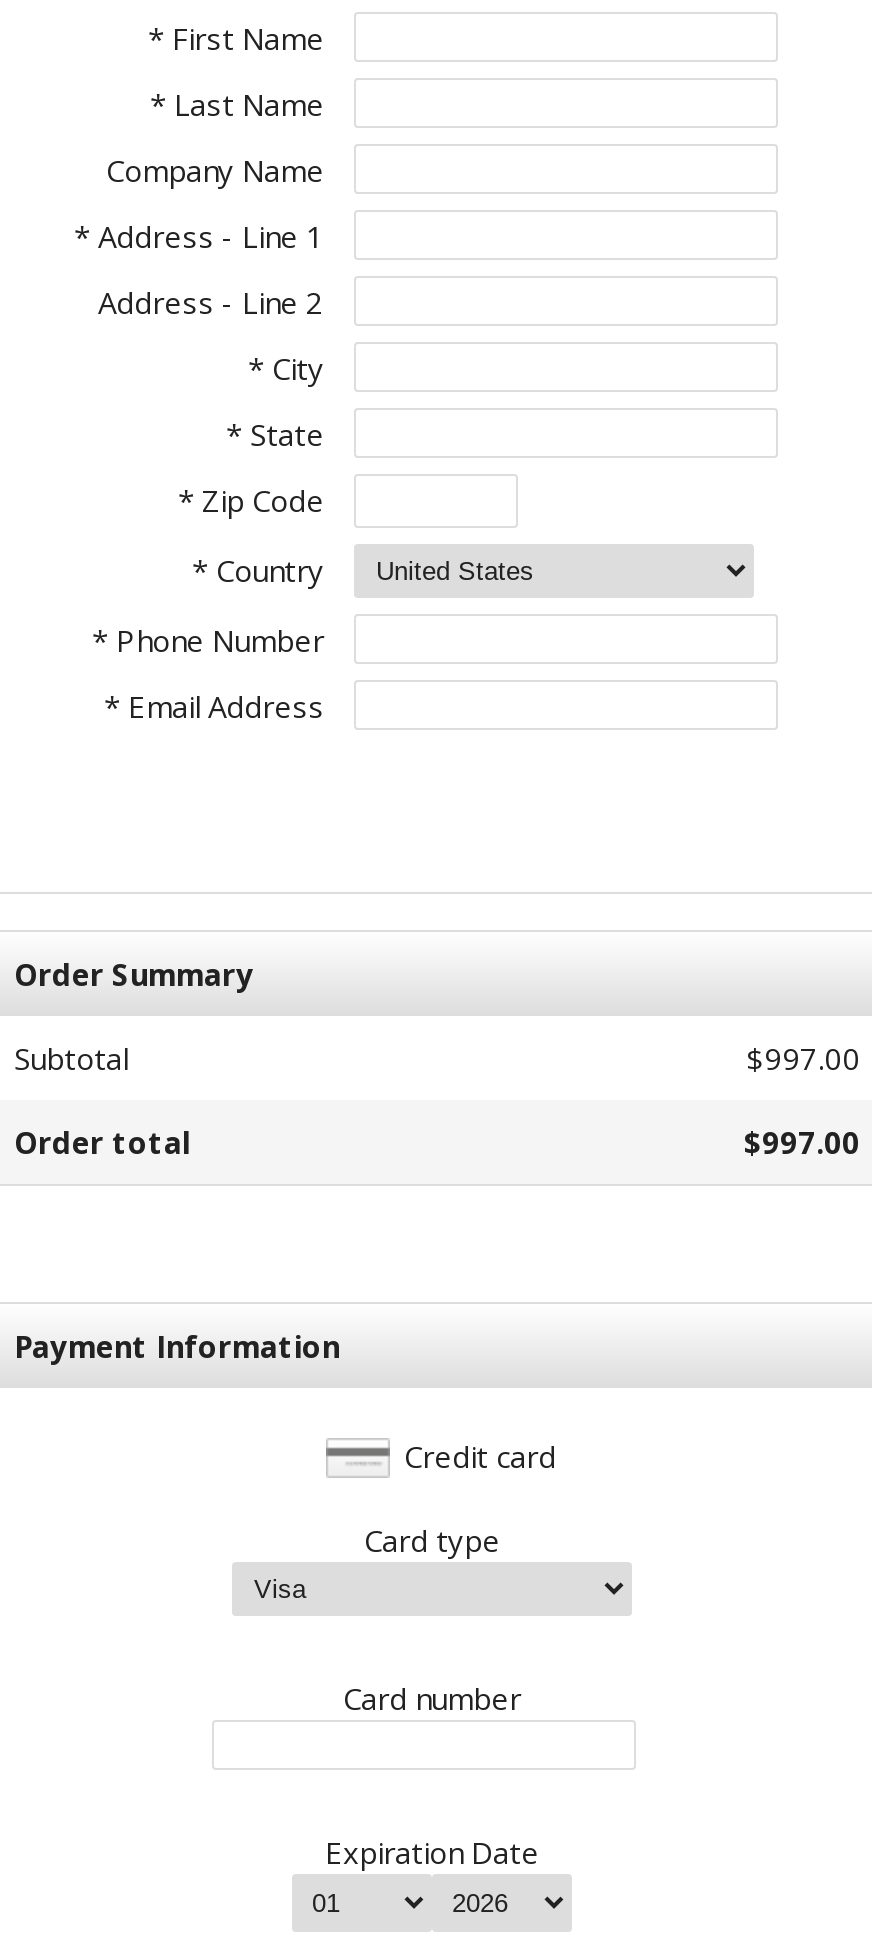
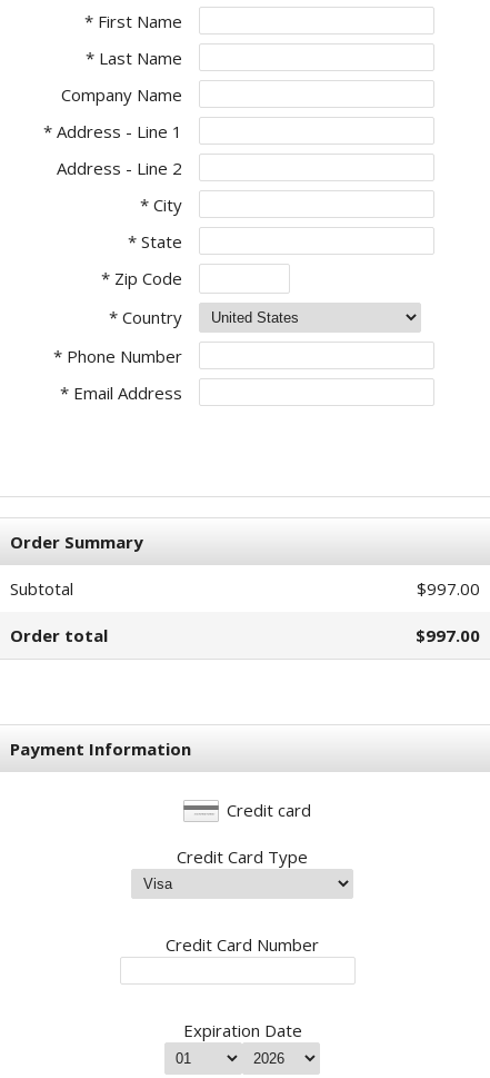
[364,1520,500,1560] Card type -> [177,845,308,868] Credit Card Type
[343,1678,521,1718] Card number -> [166,933,319,956] Credit Card Number

